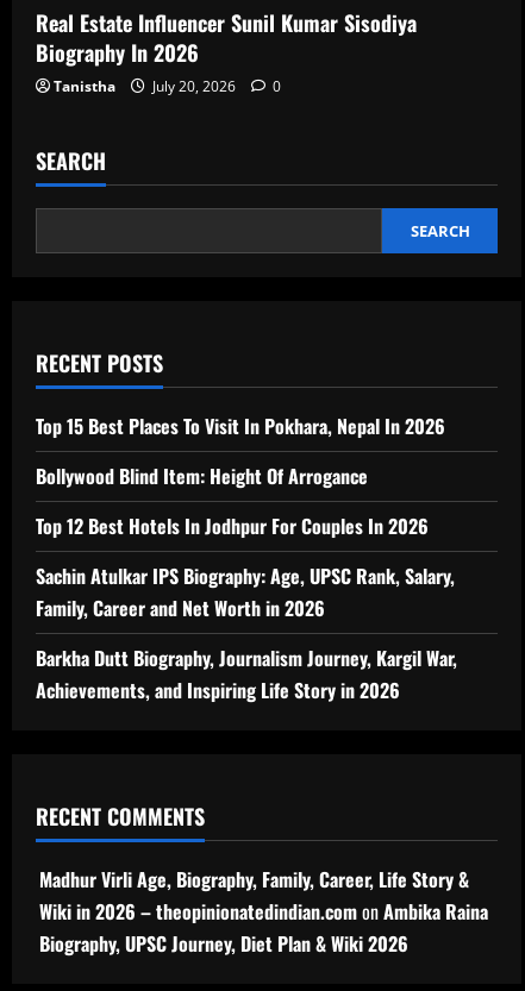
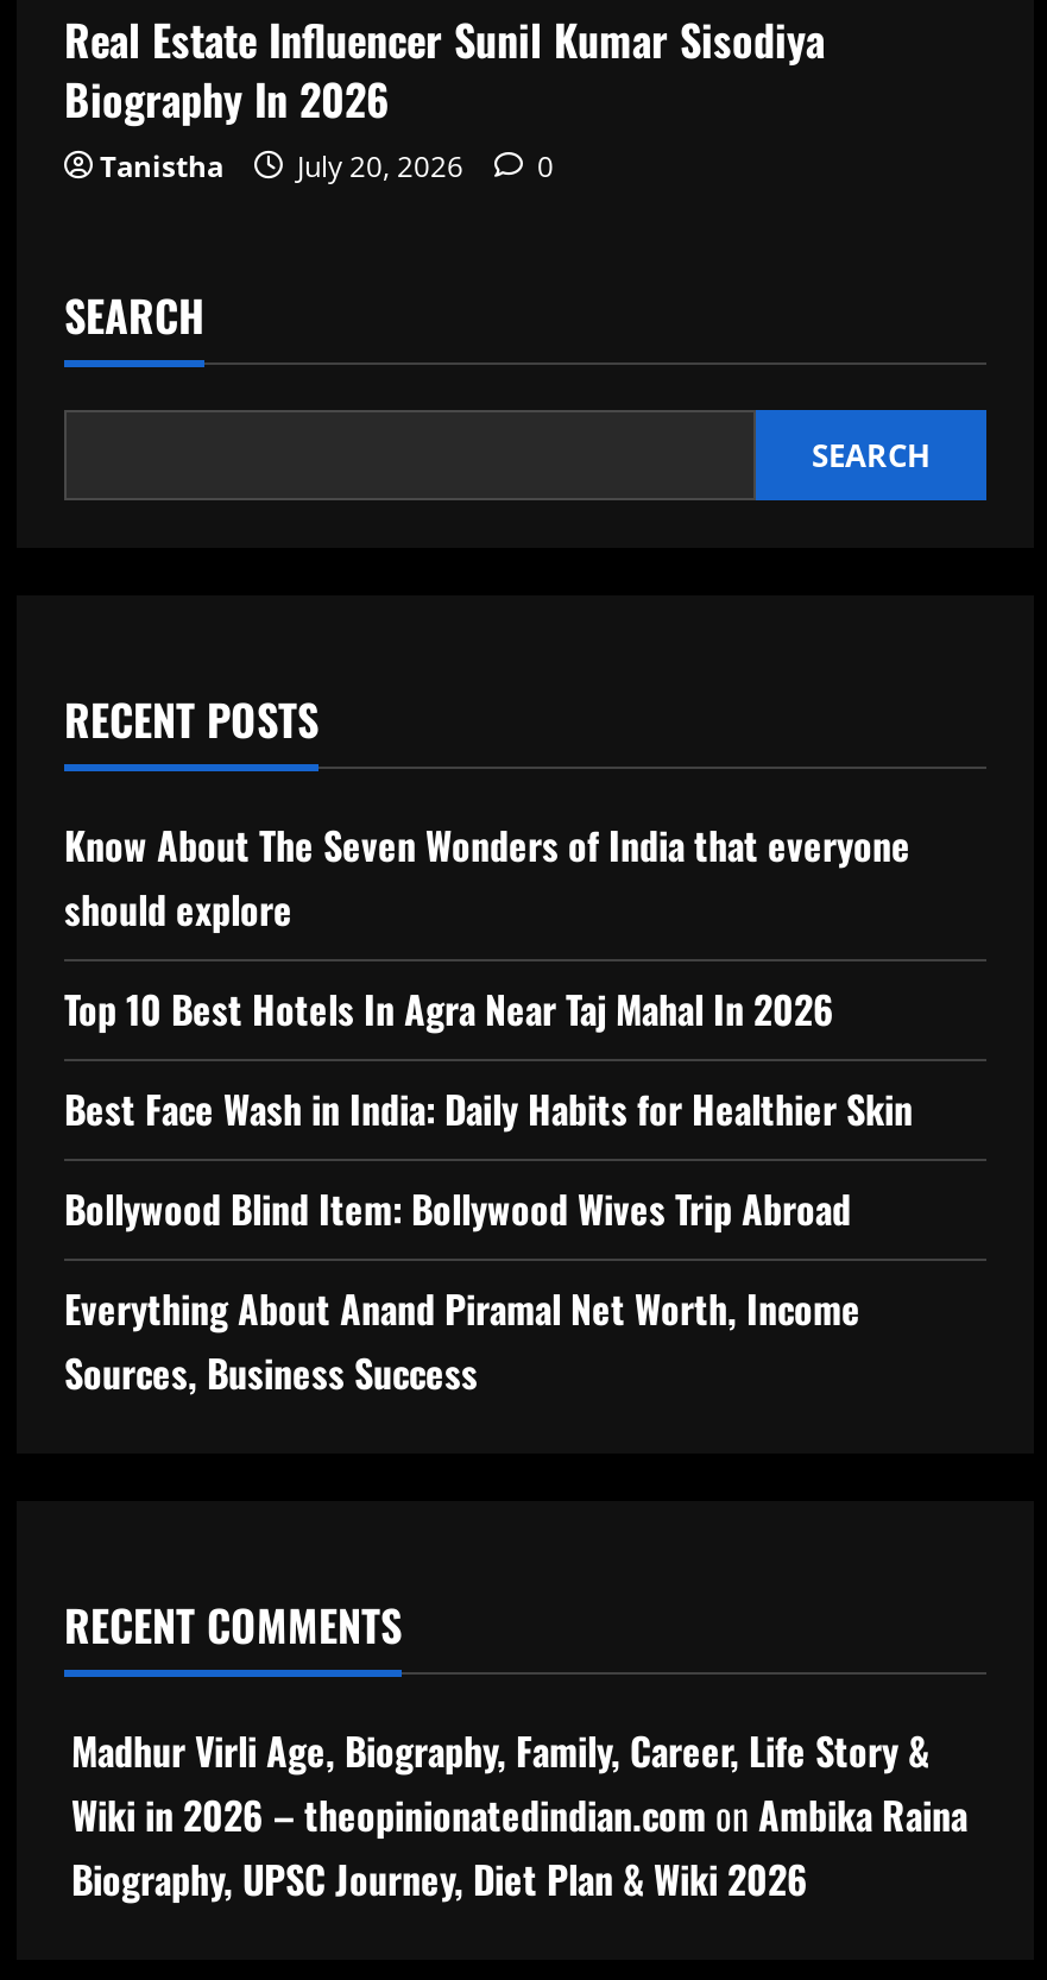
[36,411,445,440] Top 15 Best Places To Visit In Pokhara, Nepal In 2026 -> [64,818,910,939] Know About The Seven Wonders of India that everyone | should explore
[36,461,368,490] Bollywood Blind Item: Height Of Arrogance -> [64,982,834,1039] Top 10 Best Hotels In Agra Near Taj Mahal In 2026
[36,511,429,540] Top 12 Best Hotels In Jodhpur For Couples In 2026 -> [64,1082,913,1139] Best Face Wash in India: Daily Habits for Healthier Skin
[36,561,455,622] Sachin Atulkar IPS Biography: Age, UPSC Rank, Salary, | Family, Career and Net Worth in 2026 -> [64,1182,851,1239] Bollywood Blind Item: Bollywood Wives Trip Abroad
[36,643,457,704] Barkha Dutt Biography, Journalism Journey, Kargil War, | Achievements, and Inspiring Life Story in 2026 -> [64,1281,860,1403] Everything About Anand Piramal Net Worth, Income | Sources, Business Success

